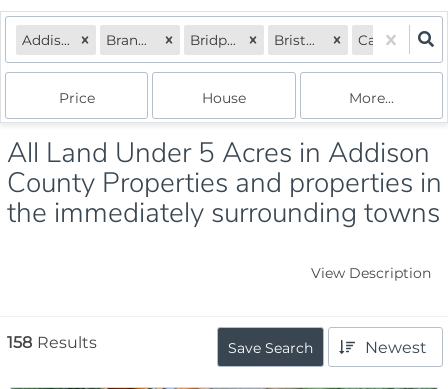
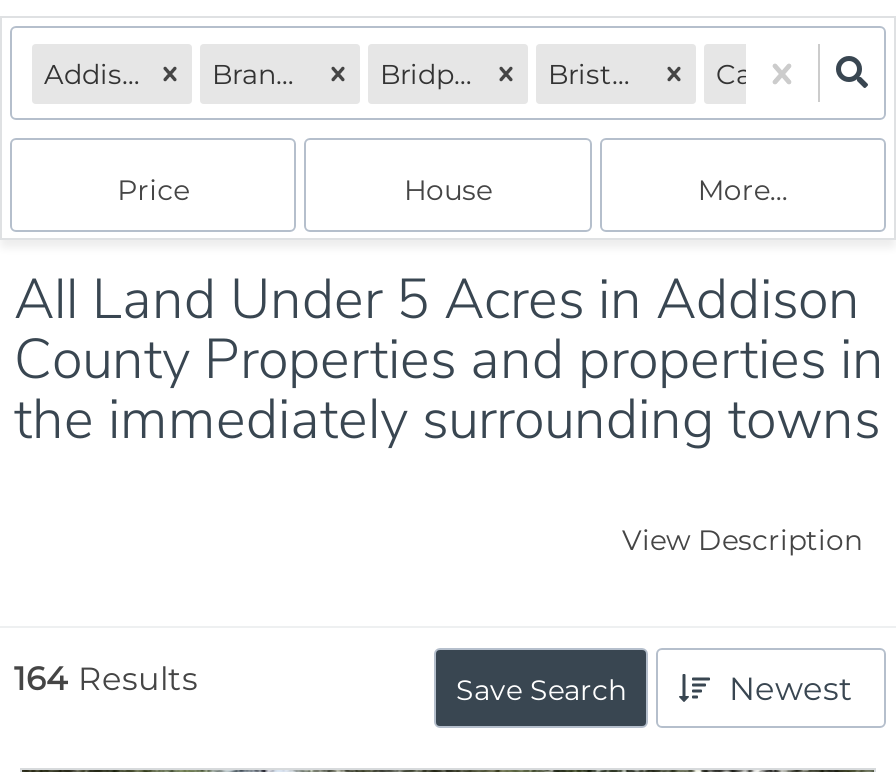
[7,333,97,352] 158 Results -> [14,660,198,698] 164 Results

